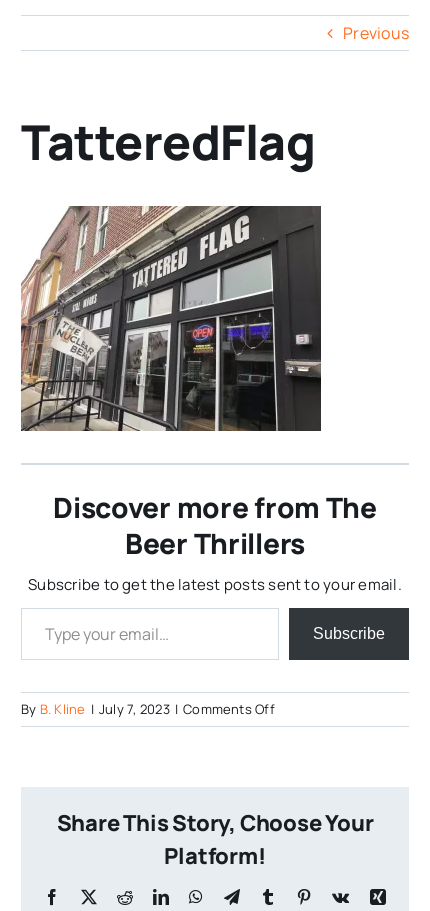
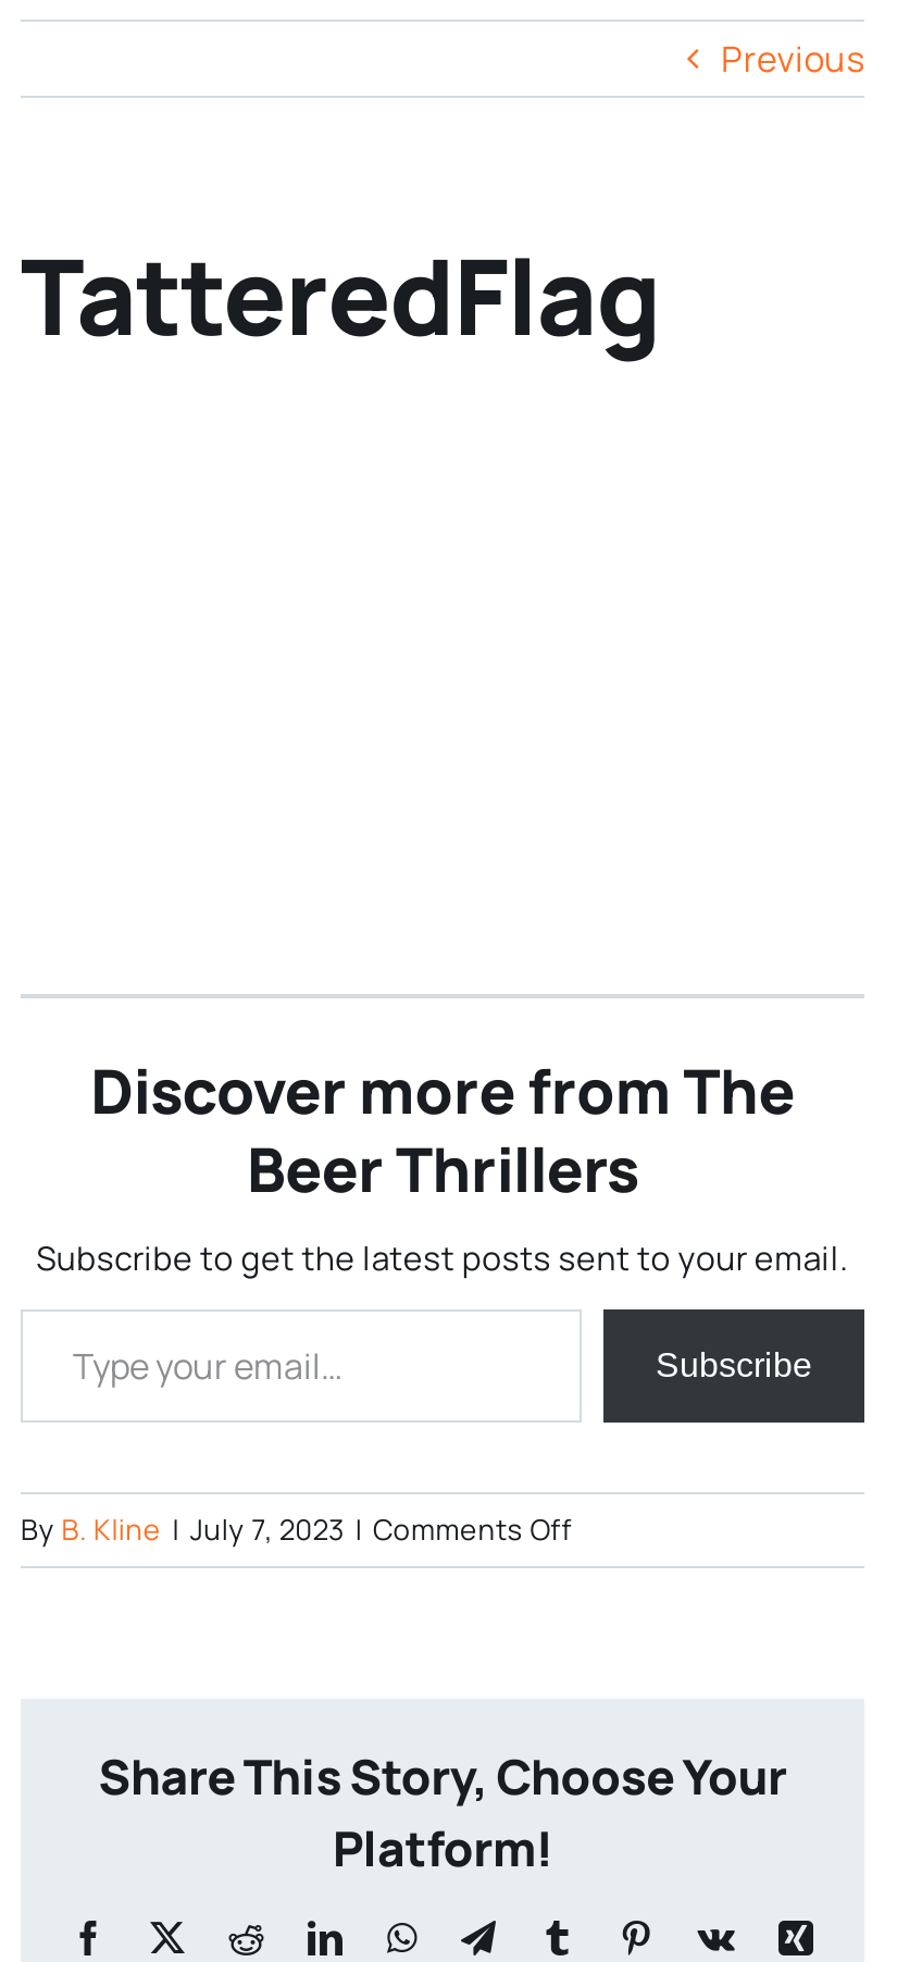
[20,205,322,432] [image] -> none

